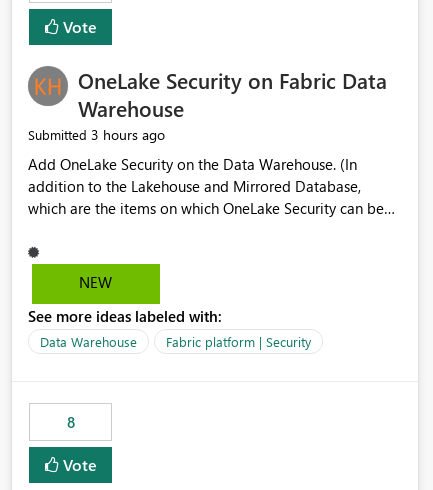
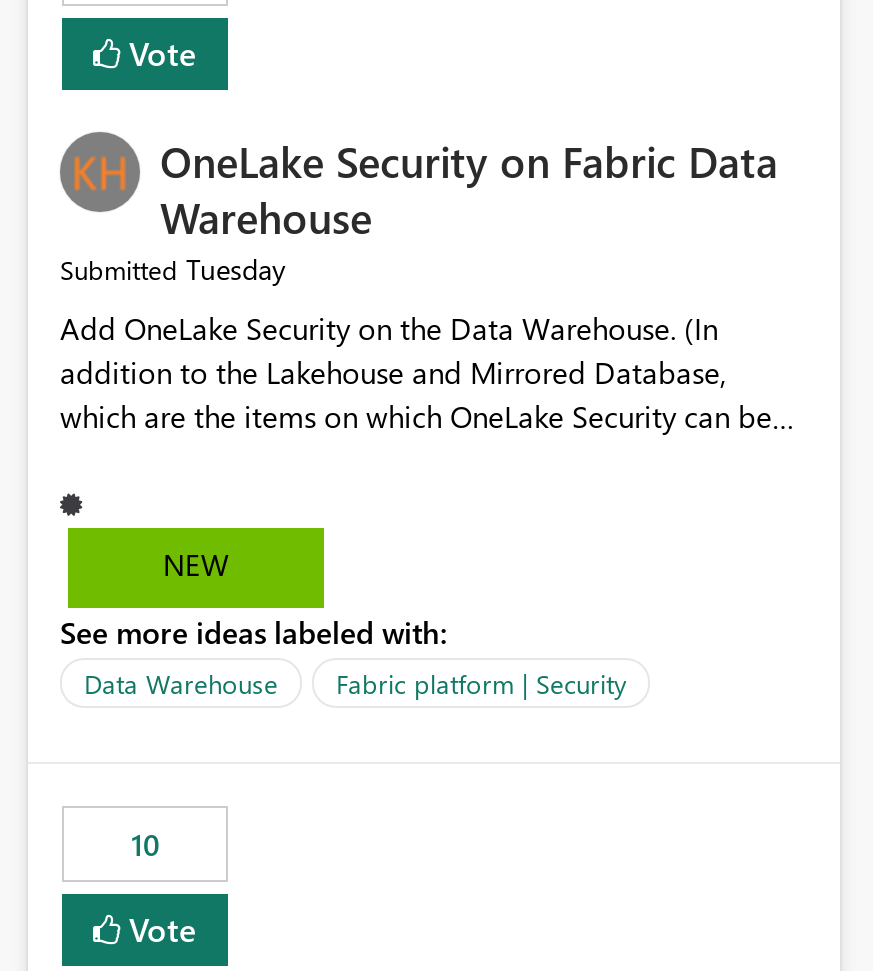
[28,125,165,144] Submitted 3 hours ago -> [60,251,286,289] Submitted Tuesday
[66,412,74,432] 8 -> [131,825,159,865] 10

